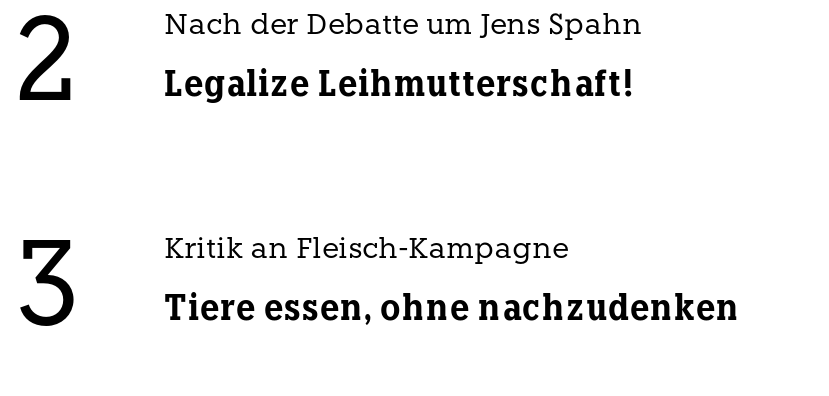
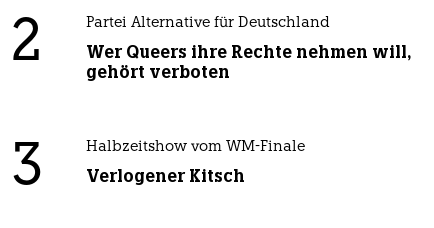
[164,12,642,42] Nach der Debatte um Jens Spahn -> [86,16,330,31] Partei Alternative für Deutschland
[164,62,632,106] Legalize Leihmutterschaft! -> [86,41,411,83] Wer Queers ihre Rechte nehmen will, | gehört verboten
[164,236,568,266] Kritik an Fleisch-Kampagne -> [86,140,305,155] Halbzeitshow vom WM-Finale
[164,286,740,330] Tiere essen, ohne nachzudenken -> [86,165,245,187] Verlogener Kitsch

